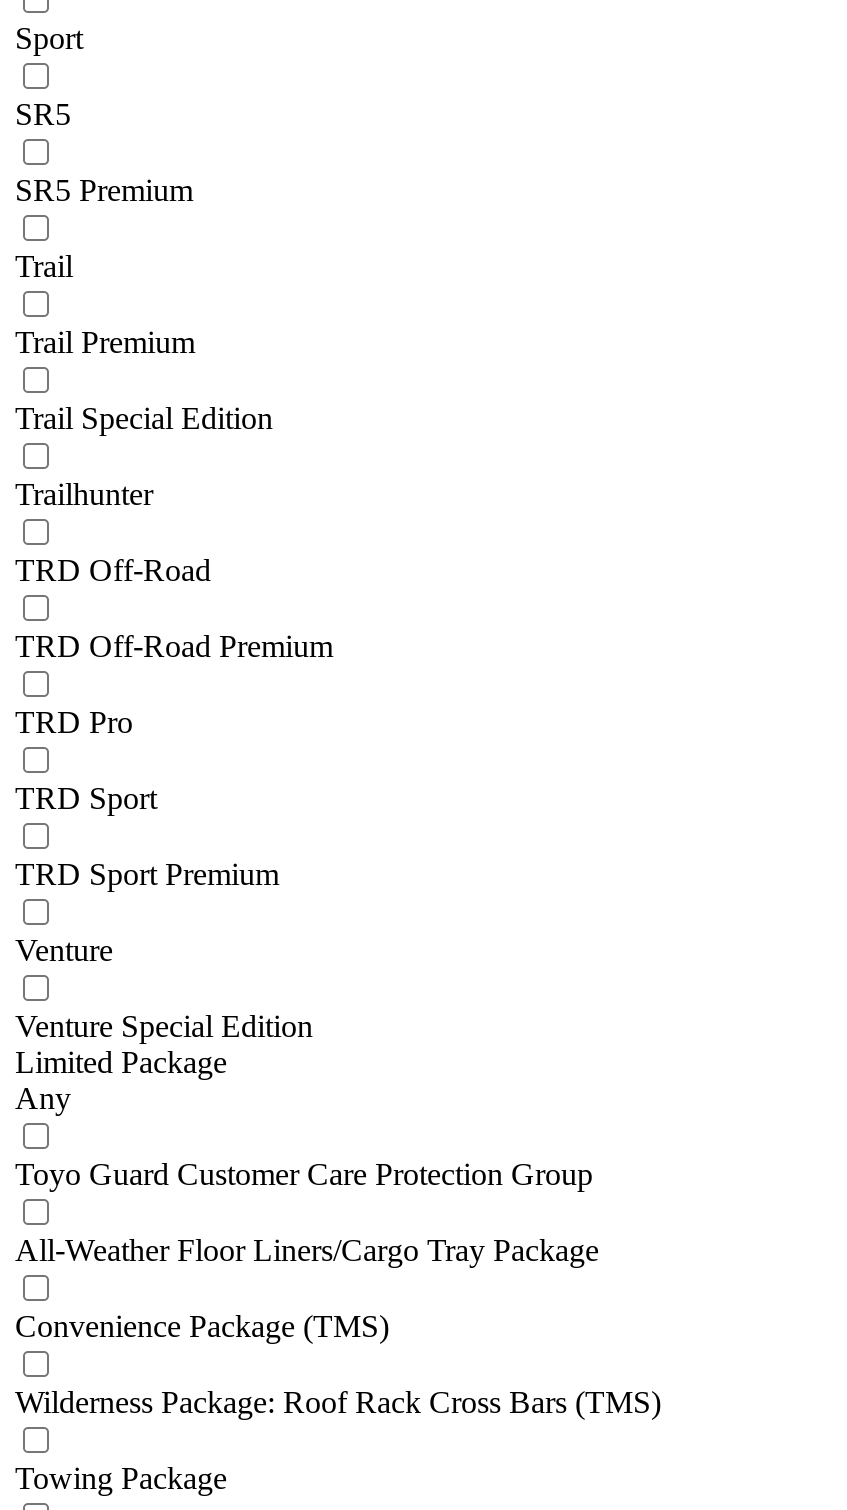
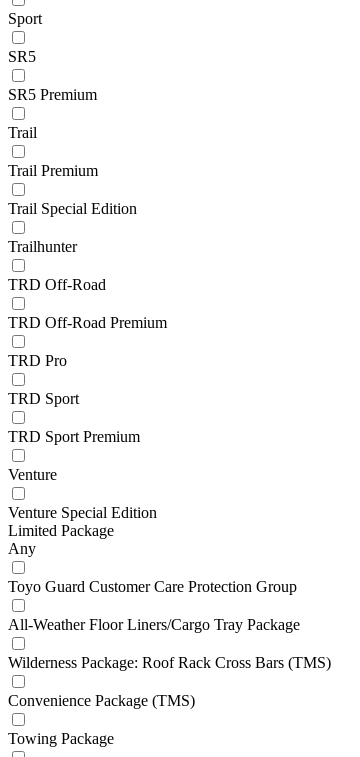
moved [15,1310,389,1344] -> [8,692,195,709]: Convenience Package (TMS)
moved [15,1386,661,1420] -> [8,654,331,671]: Wilderness Package: Roof Rack Cross Bars (TMS)

